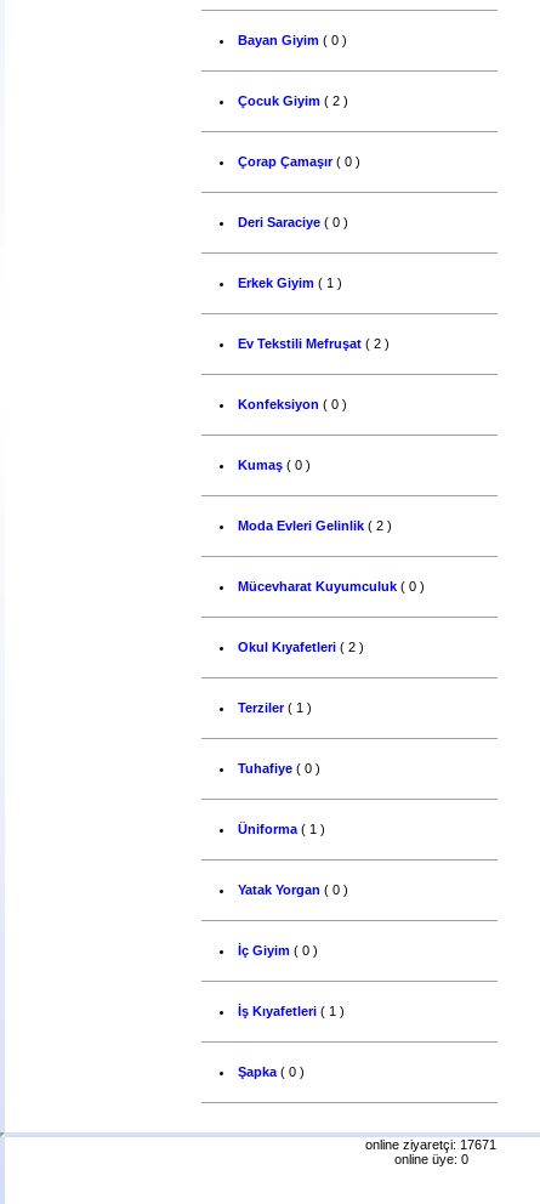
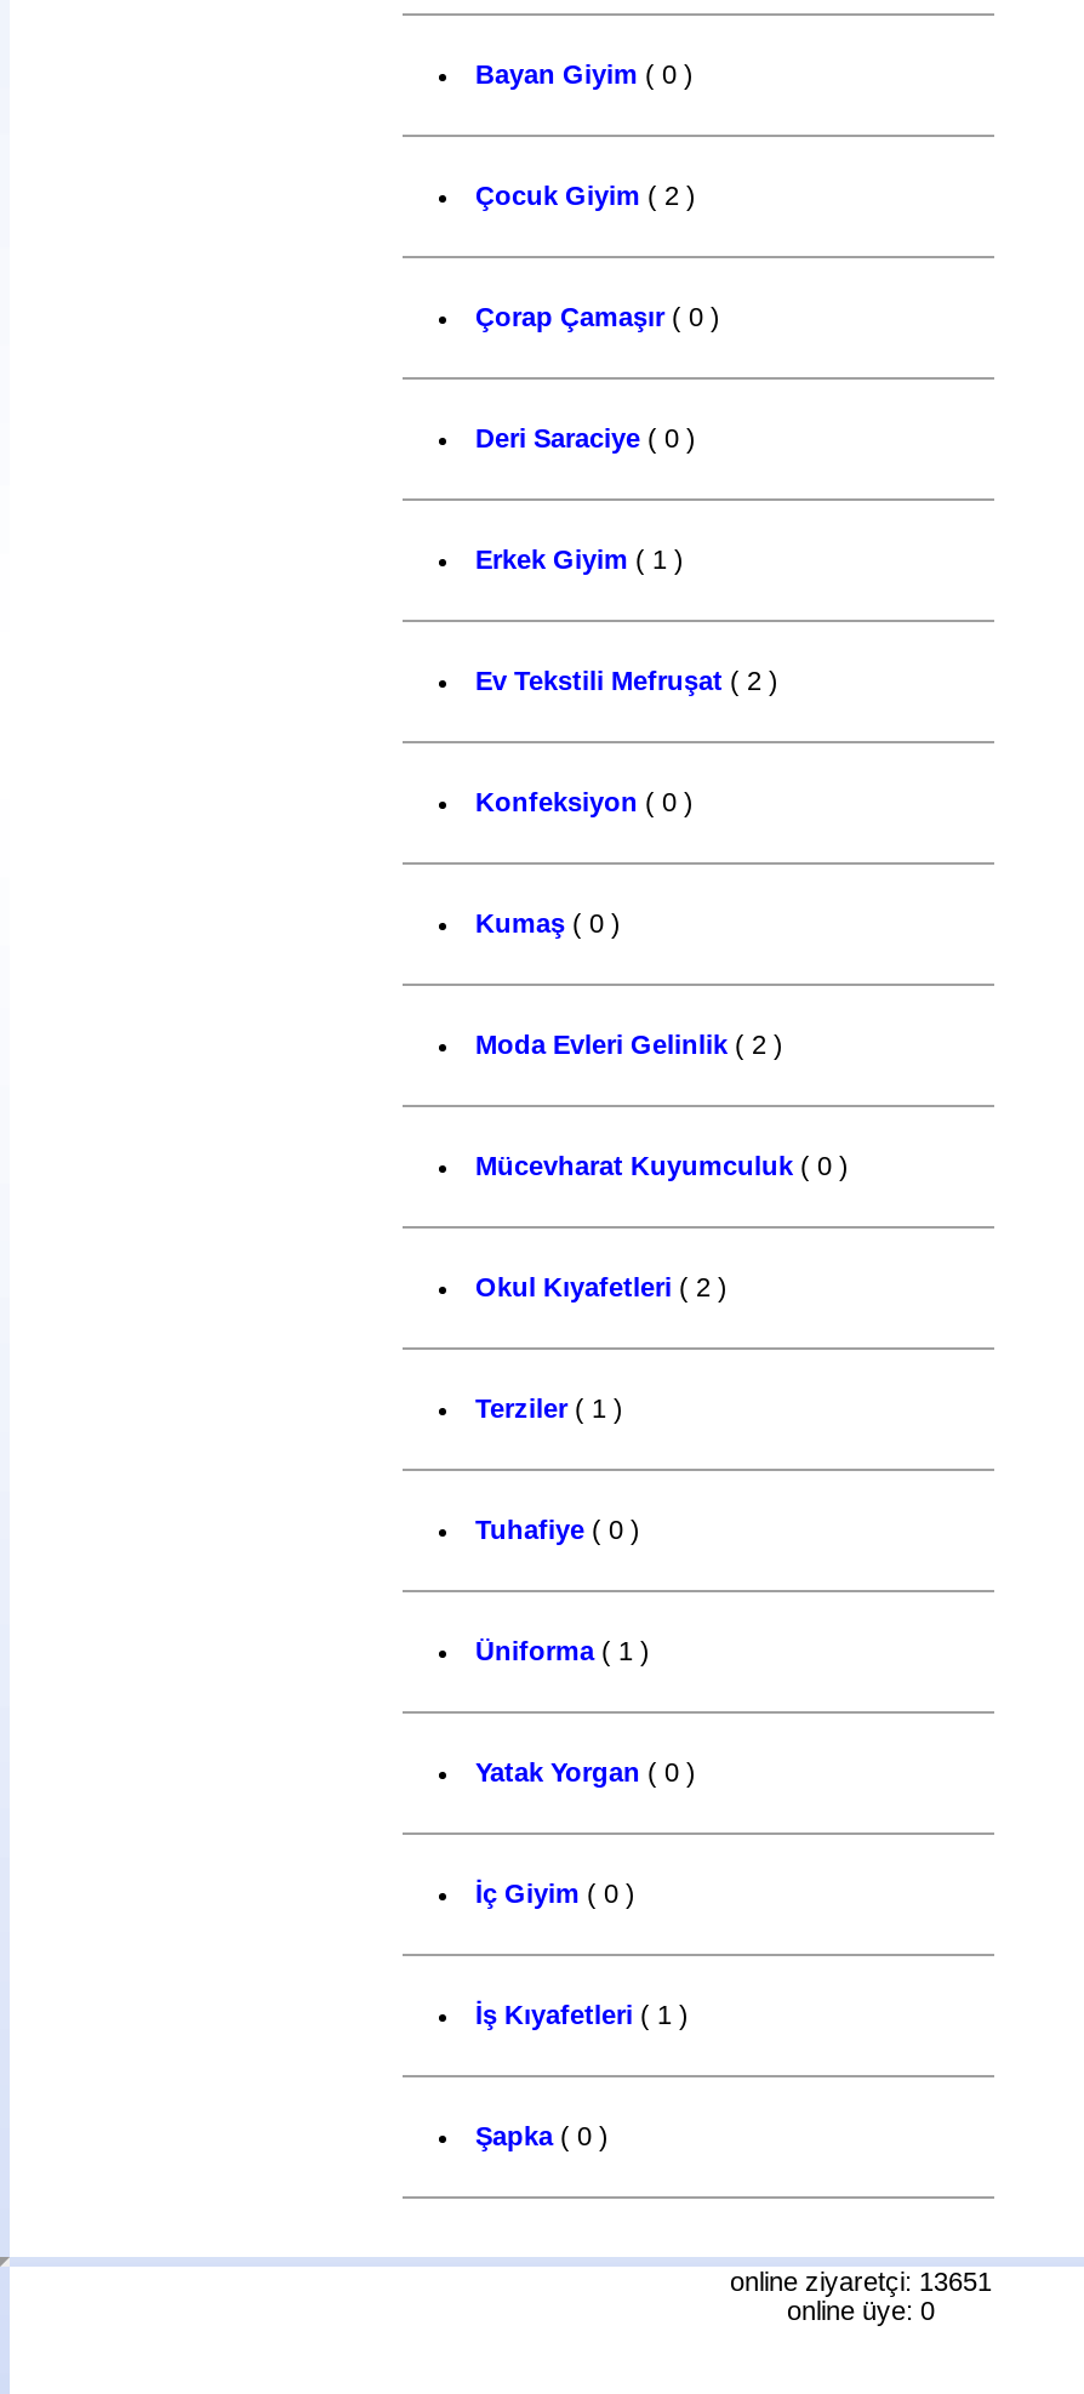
[365,1137,496,1152] online ziyaretçi: 17671 -> [730,2267,992,2296] online ziyaretçi: 13651

